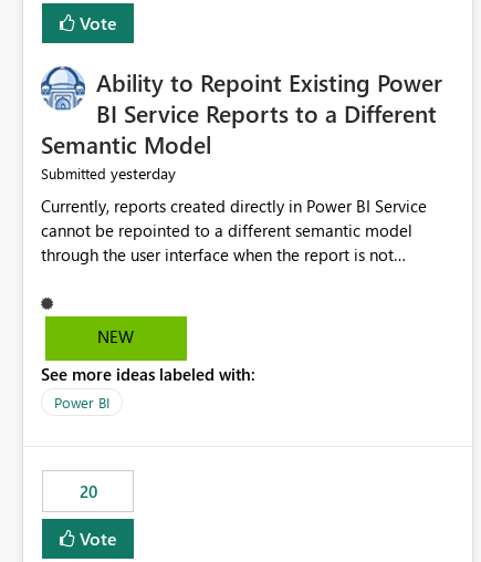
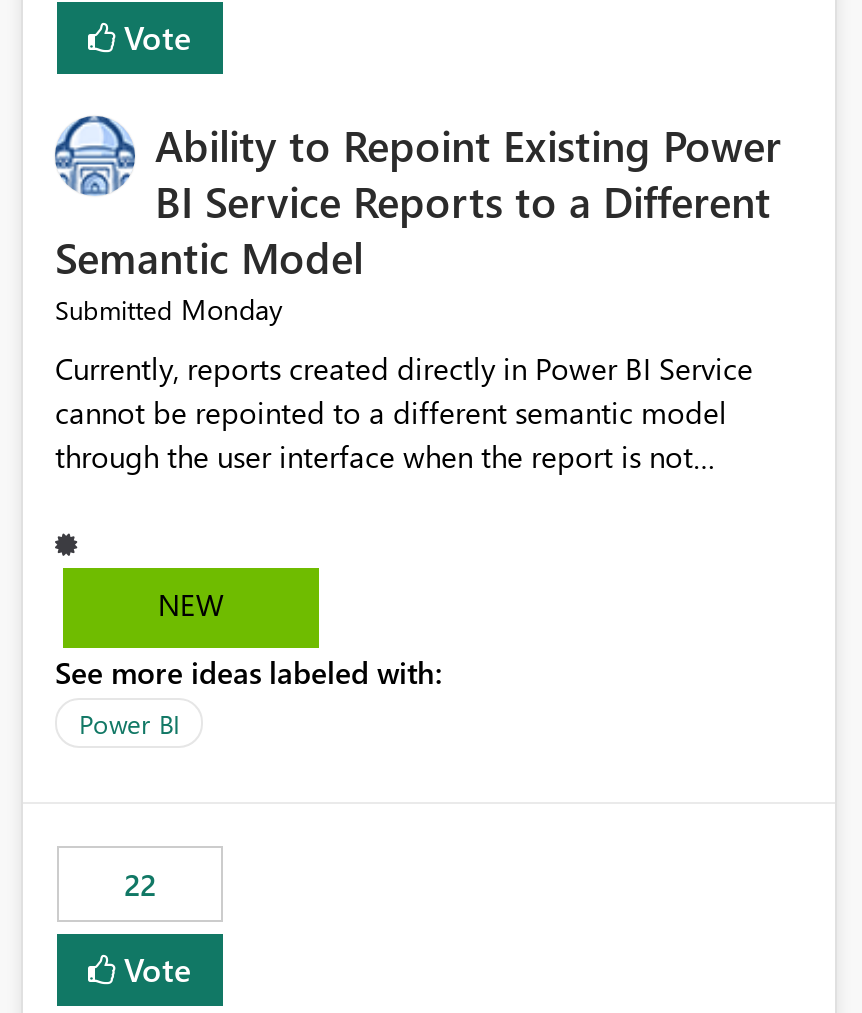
[41,163,176,184] Submitted yesterday -> [55,291,283,329] Submitted Monday
[79,481,97,503] 20 -> [124,865,156,905] 22

